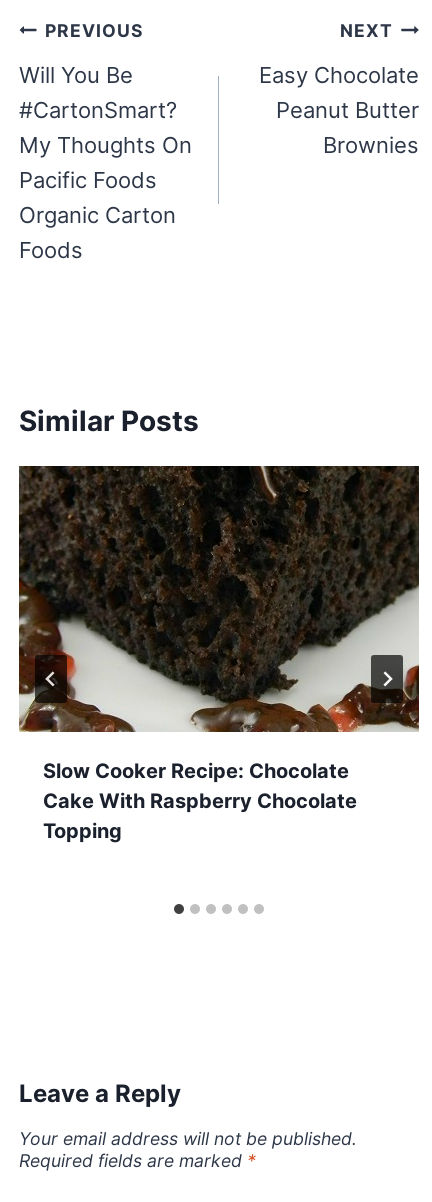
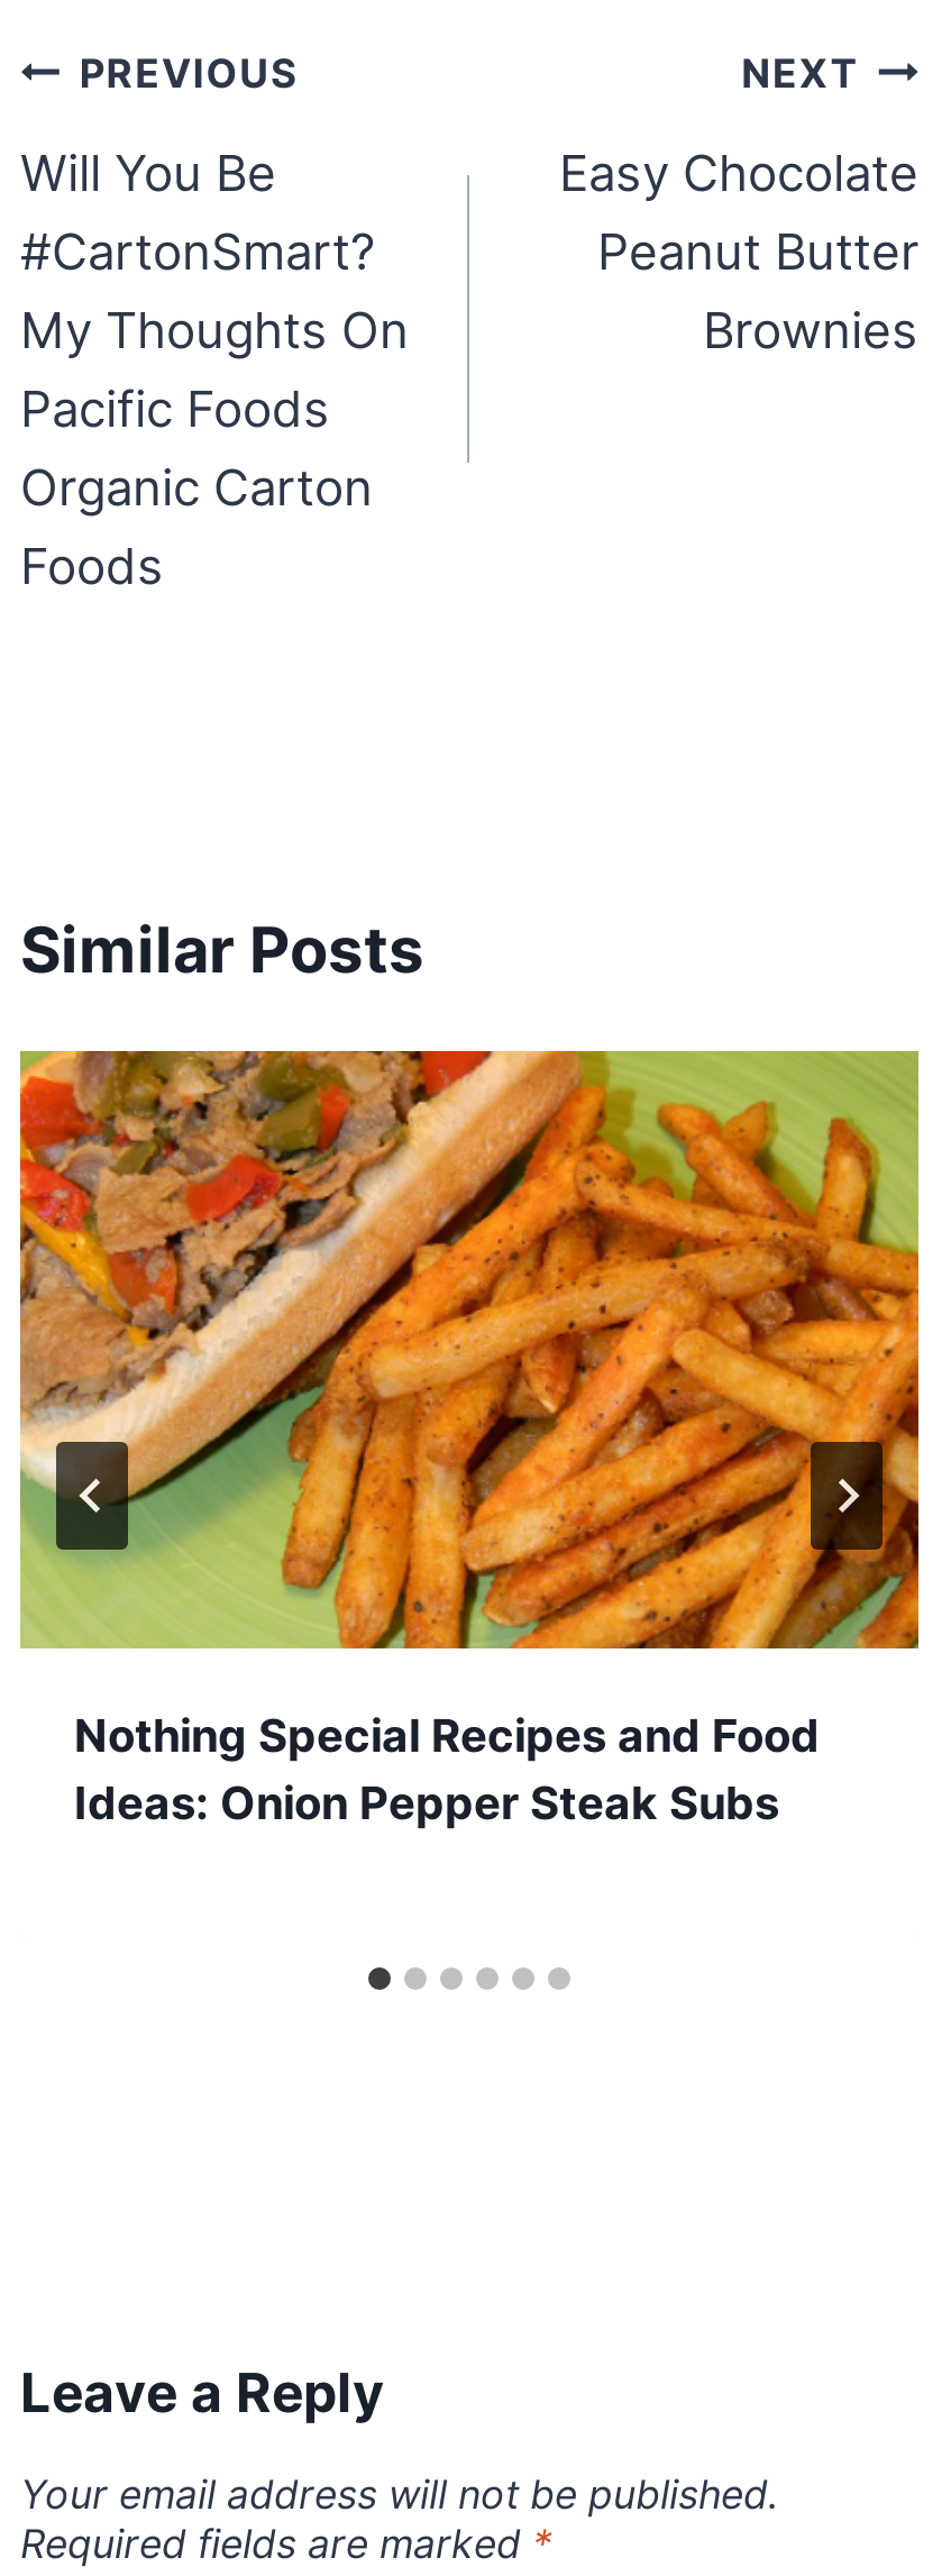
[18,465,420,843] [image] | Slow Cooker Recipe: Chocolate | Cake With Raspberry Chocolate | Topping -> [18,1049,921,1831] [image] | Nothing Special Recipes and Food | Ideas: Onion Pepper Steak Subs

